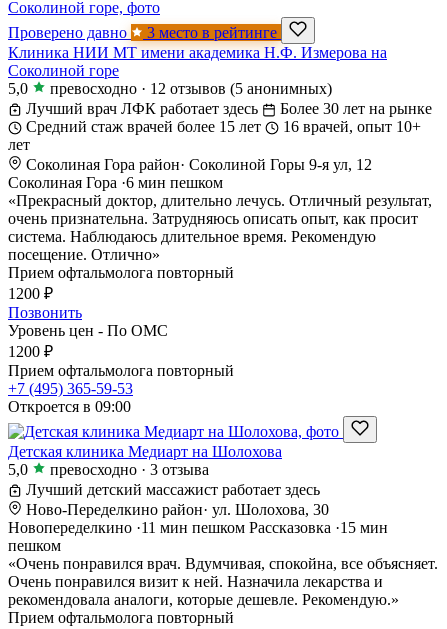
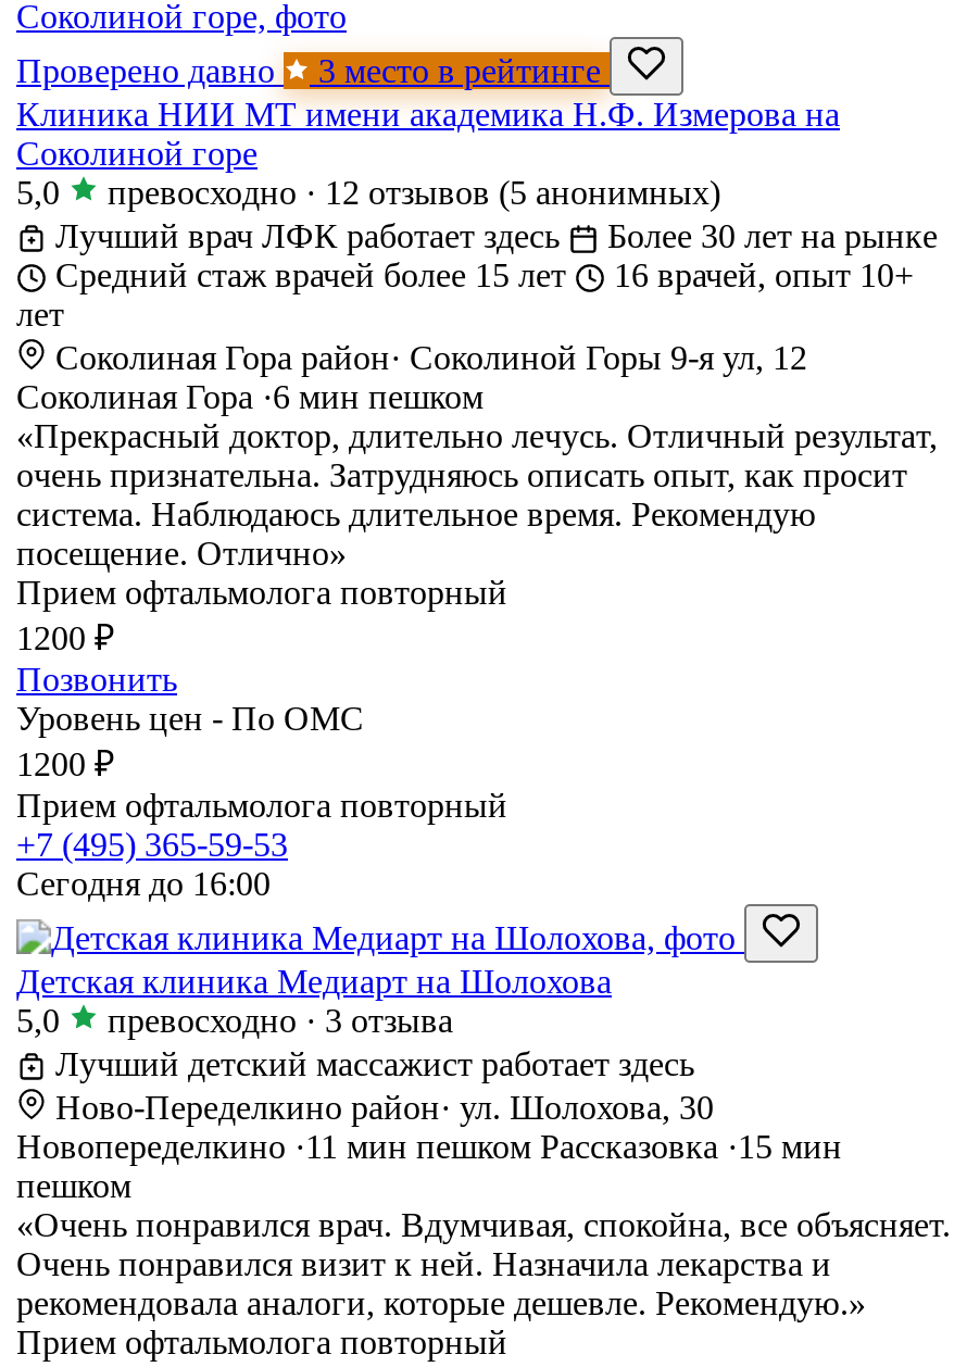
[8,398,131,415] Откроется в 09:00 -> [16,865,271,902] Сегодня до 16:00

